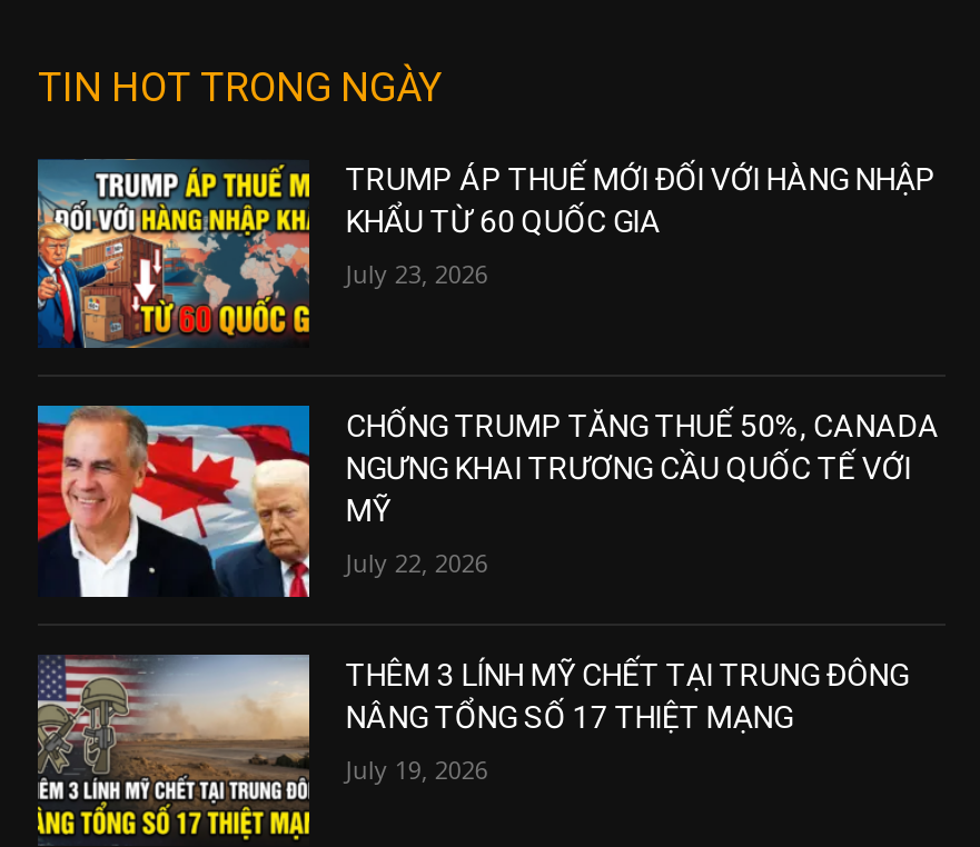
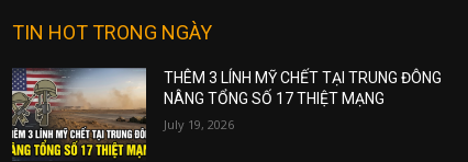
[36,159,935,348] [image] | TRUMP ÁP THUẾ MỚI ĐỐI VỚI HÀNG NHẬP | KHẨU TỪ 60 QUỐC GIA | July 23, 2026 -> none
[36,403,940,599] [image] | CHỐNG TRUMP TĂNG THUẾ 50%, CANADA | NGƯNG KHAI TRƯƠNG CẦU QUỐC TẾ VỚI | MỸ | July 22, 2026 -> none

